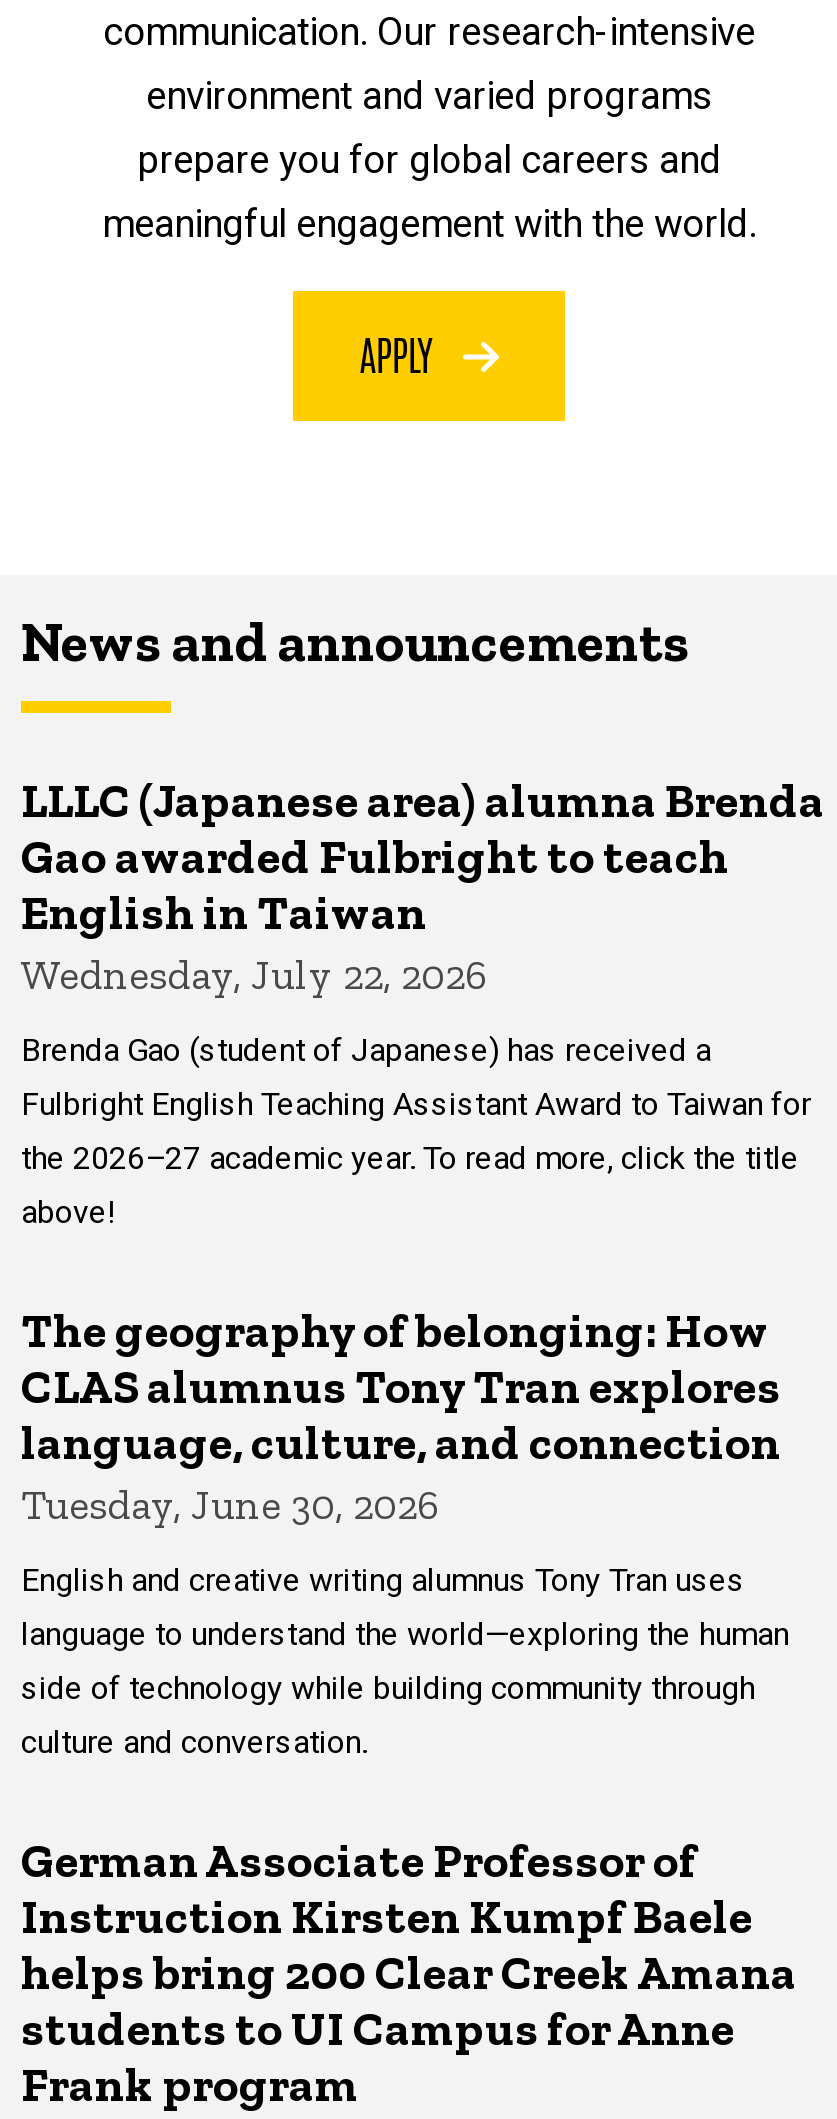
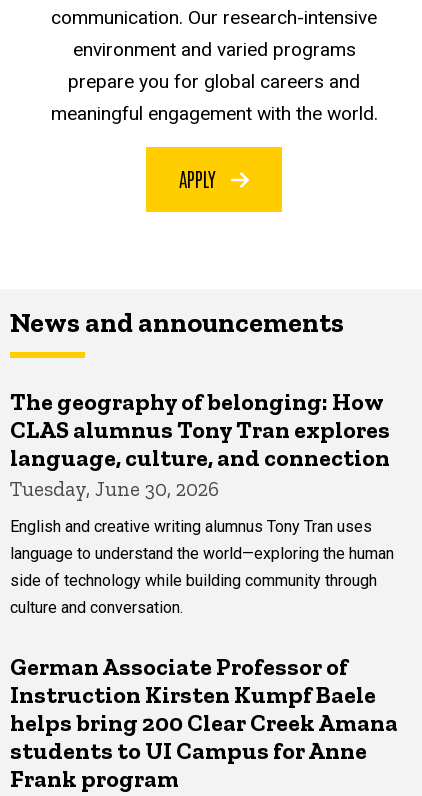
[21,771,825,1231] LLLC (Japanese area) alumna Brenda | Gao awarded Fulbright to teach | English in Taiwan | Wednesday, July 22, 2026 | Brenda Gao (student of Japanese) has received a | Fulbright English Teaching Assistant Award to Taiwan for | the 2026–27 academic year. To read more, click the title | above! -> none

